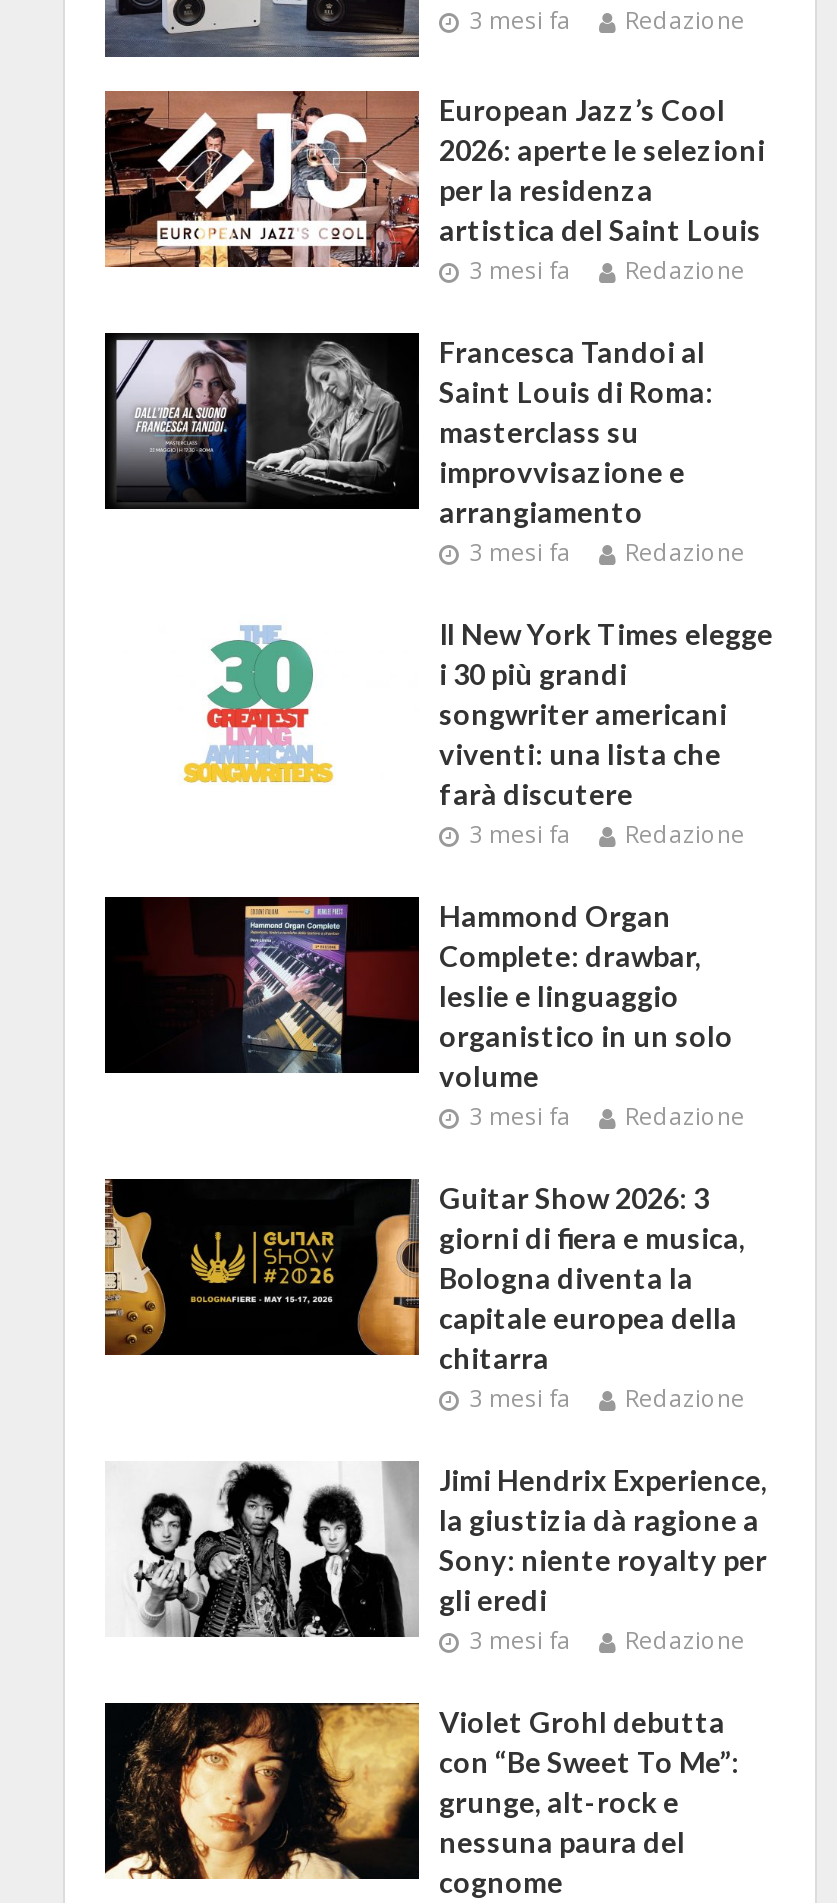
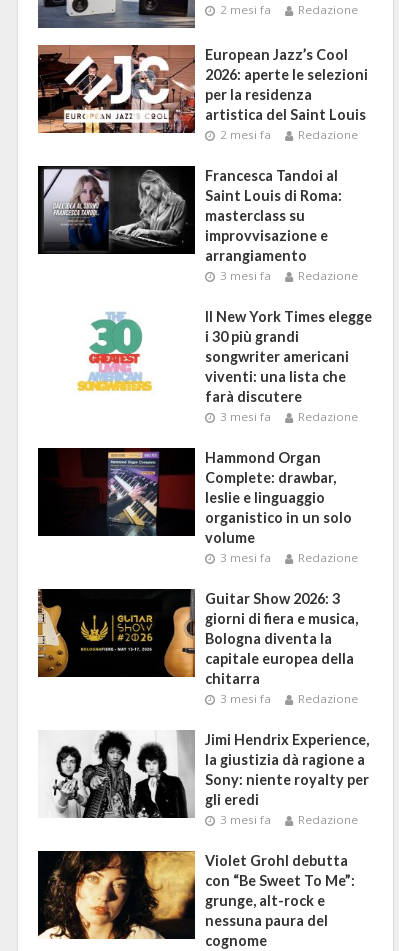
[469,4,745,34] 3 mesi fa Redazione -> [220,2,358,17] 2 mesi fa Redazione
[469,255,745,285] 3 mesi fa Redazione -> [220,127,358,142] 2 mesi fa Redazione

